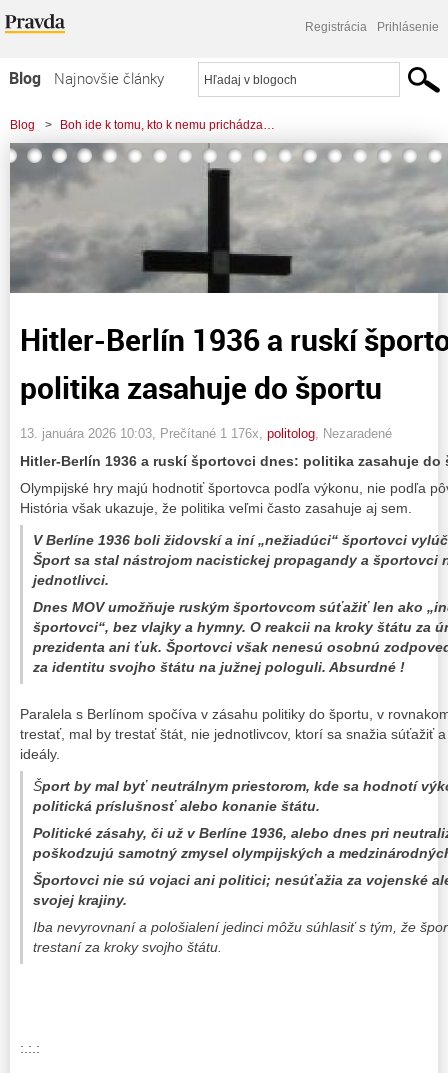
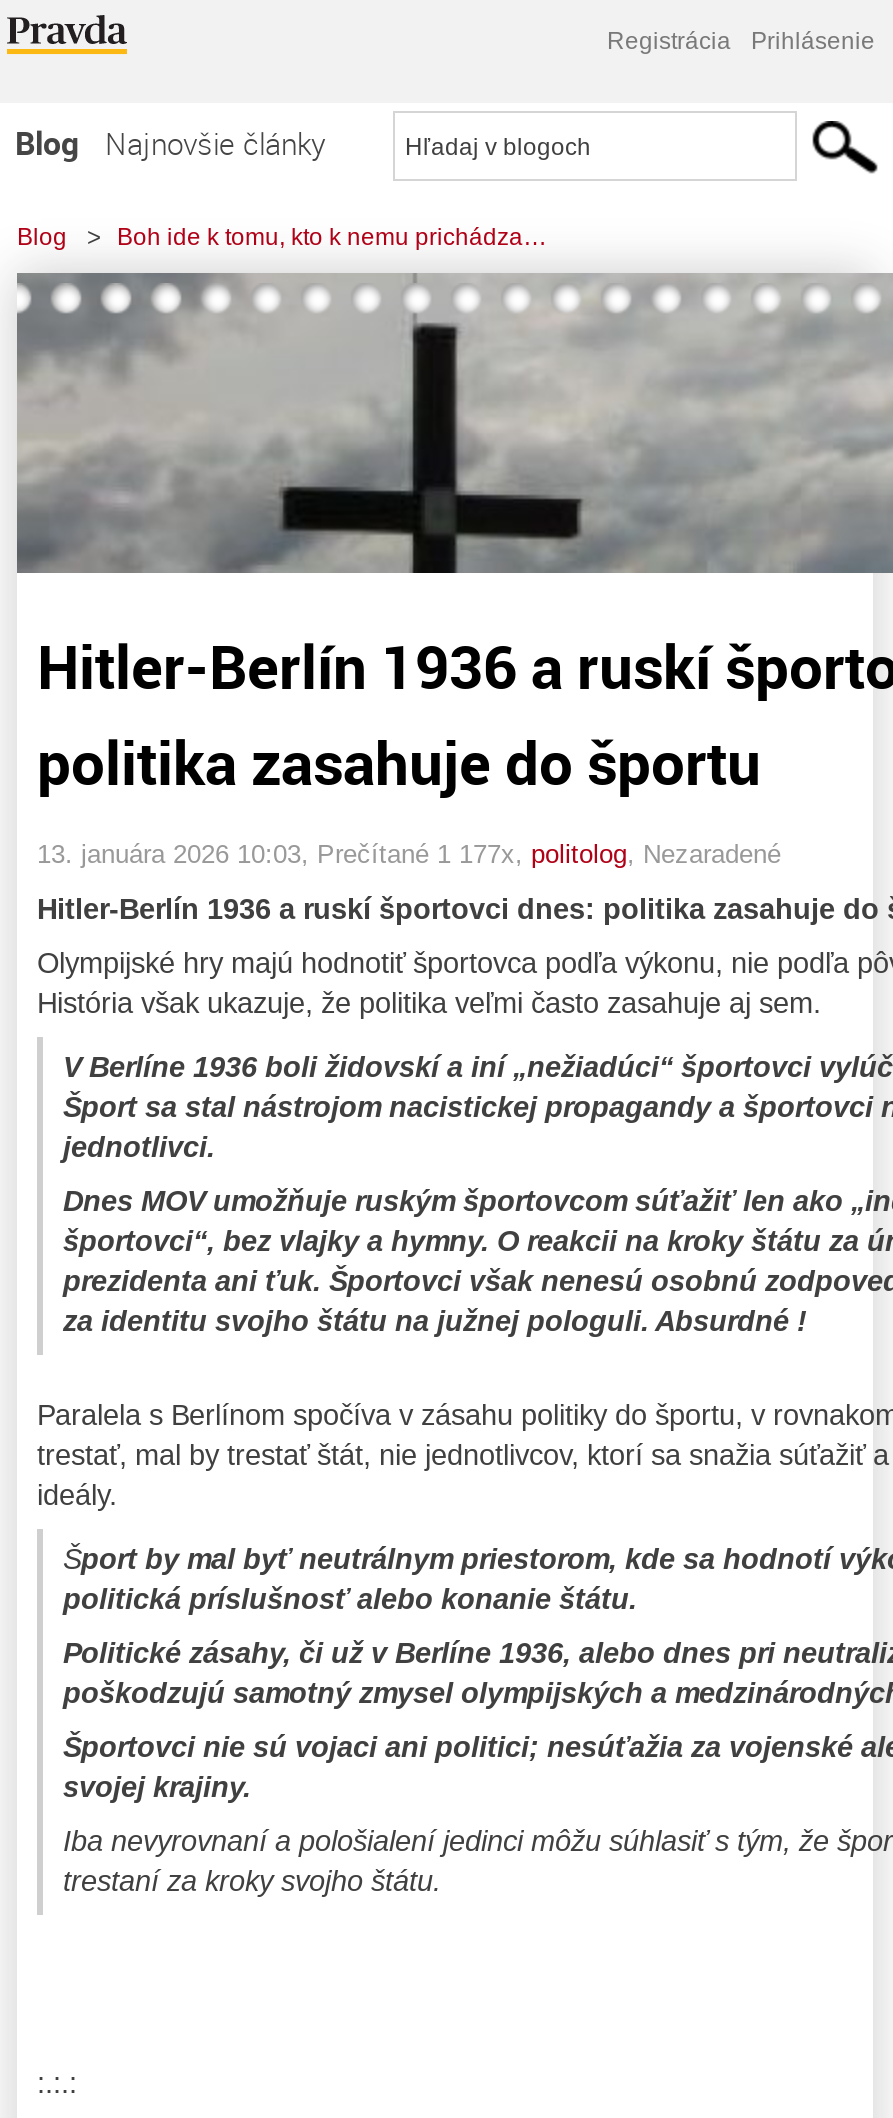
[20,425,392,440] 13. januára 2026 10:03, Prečítané 1 176x, politolog, Nezaradené -> [37,838,781,868] 13. januára 2026 10:03, Prečítané 1 177x, politolog, Nezaradené

